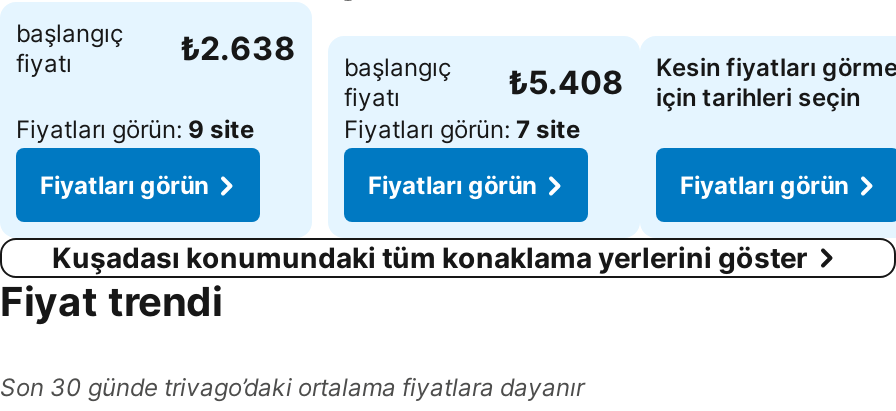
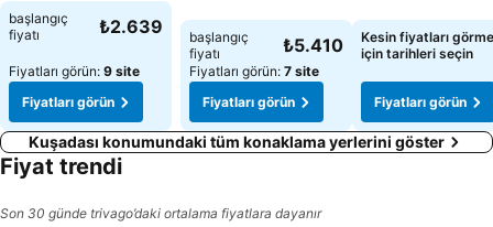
[180,28,296,68] ₺2.638 -> [99,15,163,37] ₺2.639
[508,62,624,102] ₺5.408 -> [283,34,343,56] ₺5.410

